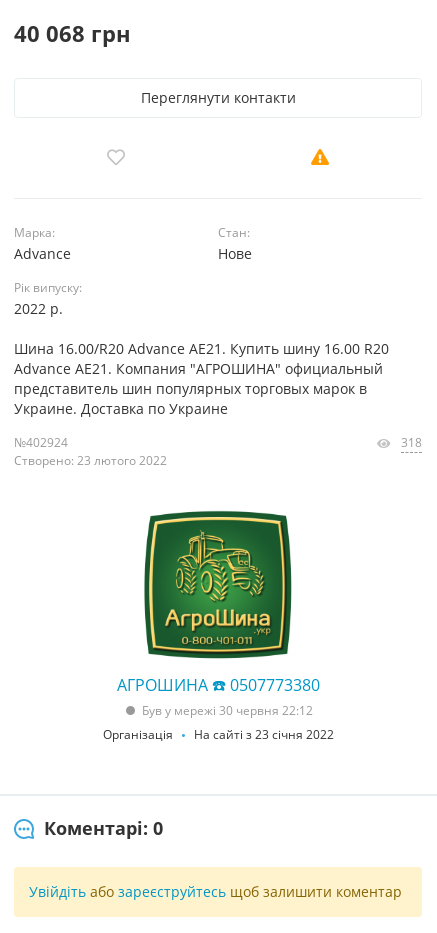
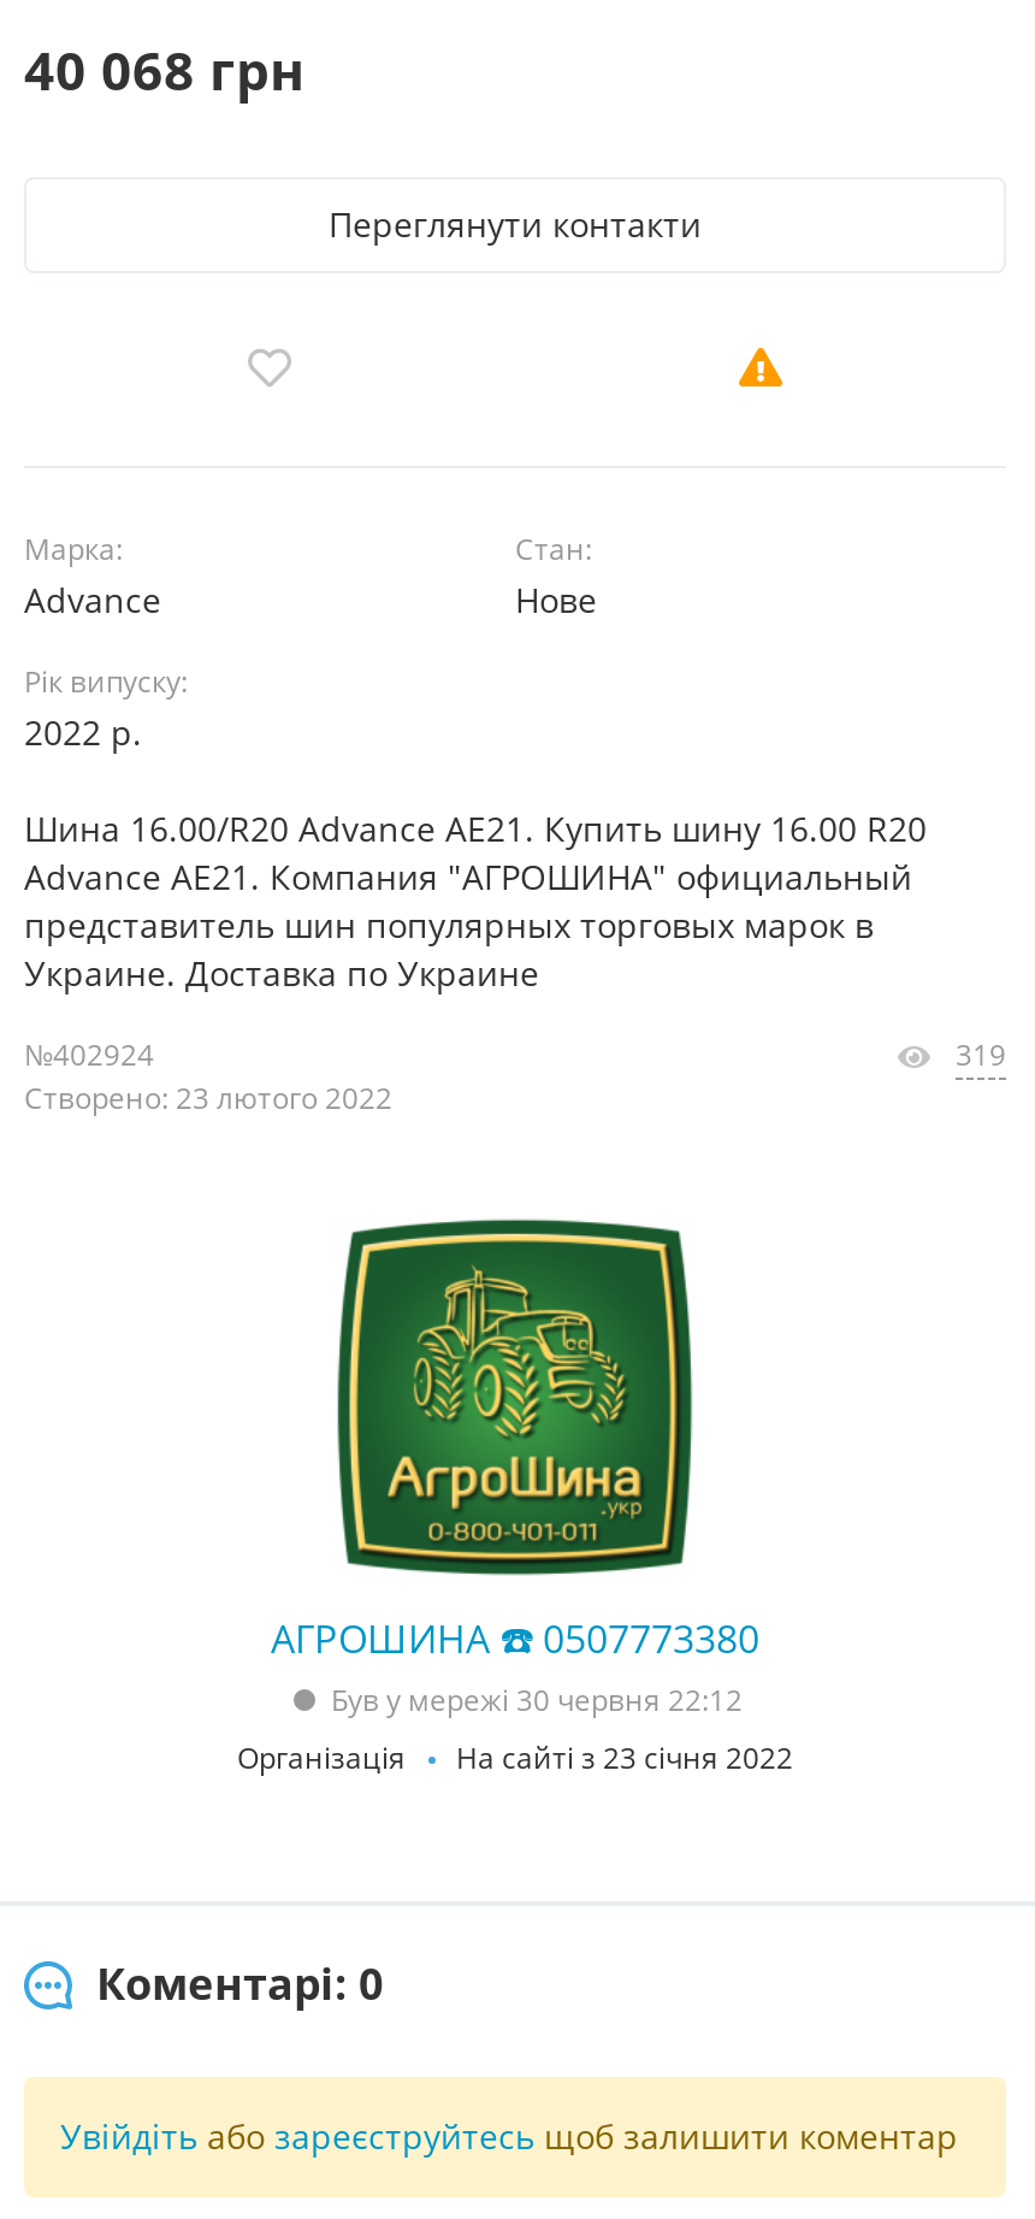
[401,434,422,451] 318 -> [956,1034,1006,1075] 319

